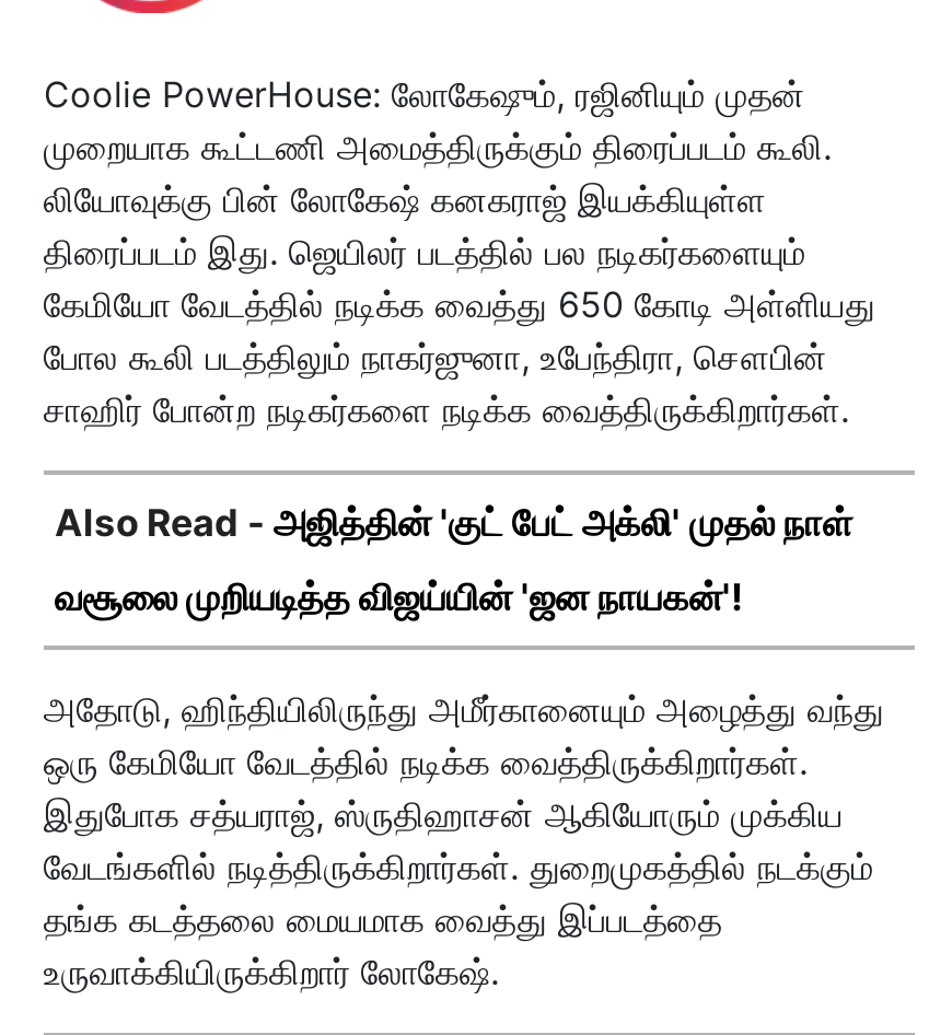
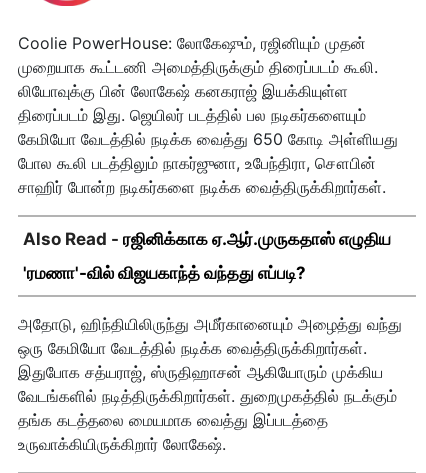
[55,500,853,544] Also Read - அஜித்தின் 'குட் பேட் அக்லி' முதல் நாள் -> [23,229,391,249] Also Read - ரஜினிக்காக ஏ.ஆர்.முருகதாஸ் எழுதிய
[55,575,744,619] வசூலை முறியடித்த விஜய்யின் 'ஜன நாயகன்'! -> [23,263,306,283] 'ரமணா'-வில் விஜயகாந்த் வந்தது எப்படி?

